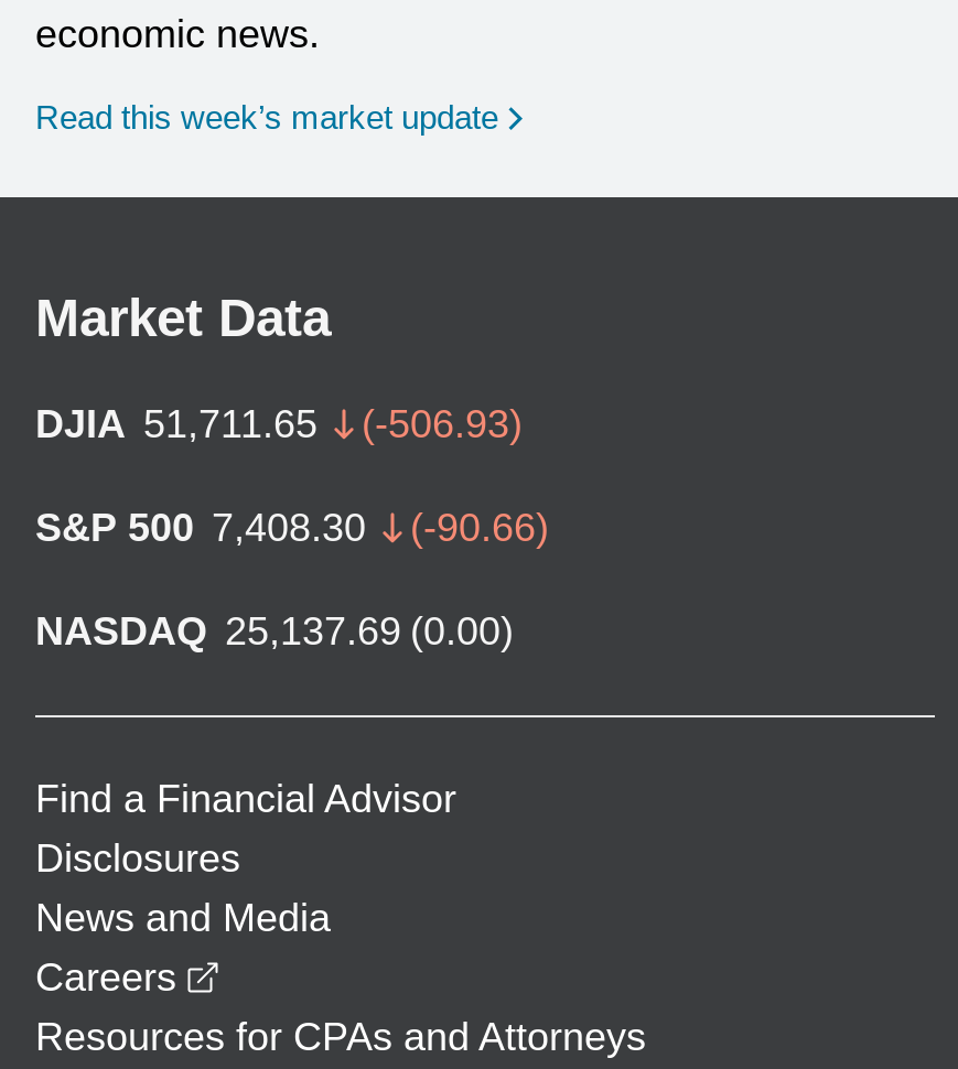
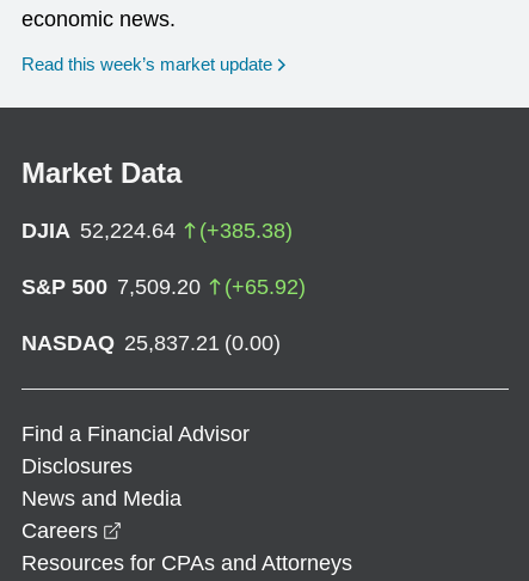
[35,402,523,446] DJIA 51,711.65 | (-506.93) -> [21,219,293,242] DJIA 52,224.64 | (+385.38)
[35,505,549,549] S&P 500 7,408.30 | (-90.66) -> [21,275,306,299] S&P 500 7,509.20 | (+65.92)
[35,609,514,653] NASDAQ 25,137.69 (0.00) -> [21,331,281,355] NASDAQ 25,837.21 (0.00)

